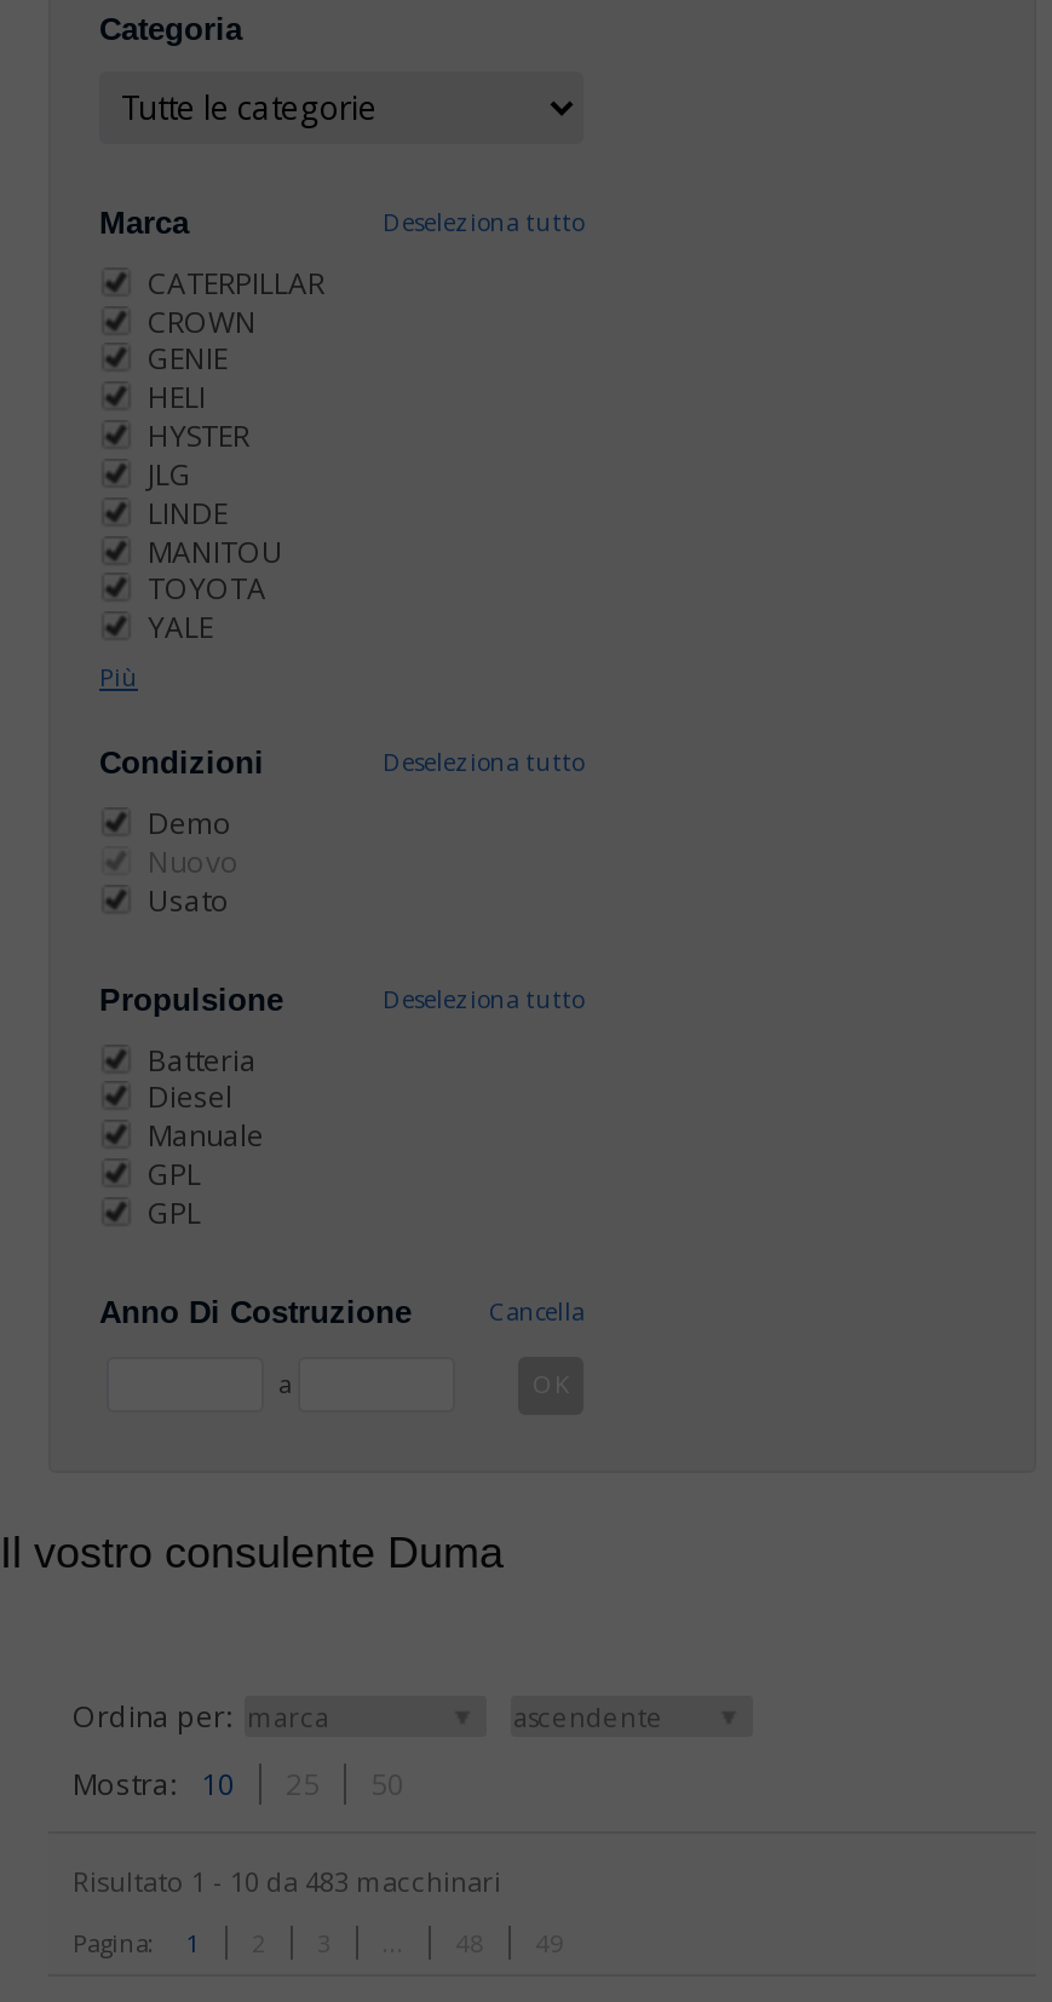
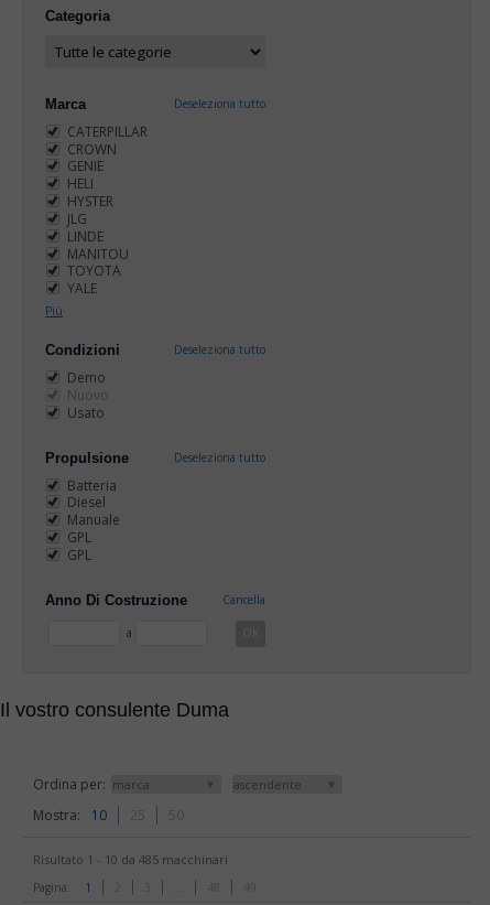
[73,1863,501,1899] Risultato 1 - 10 da 483 macchinari -> [33,851,228,867] Risultato 1 - 10 da 485 macchinari

